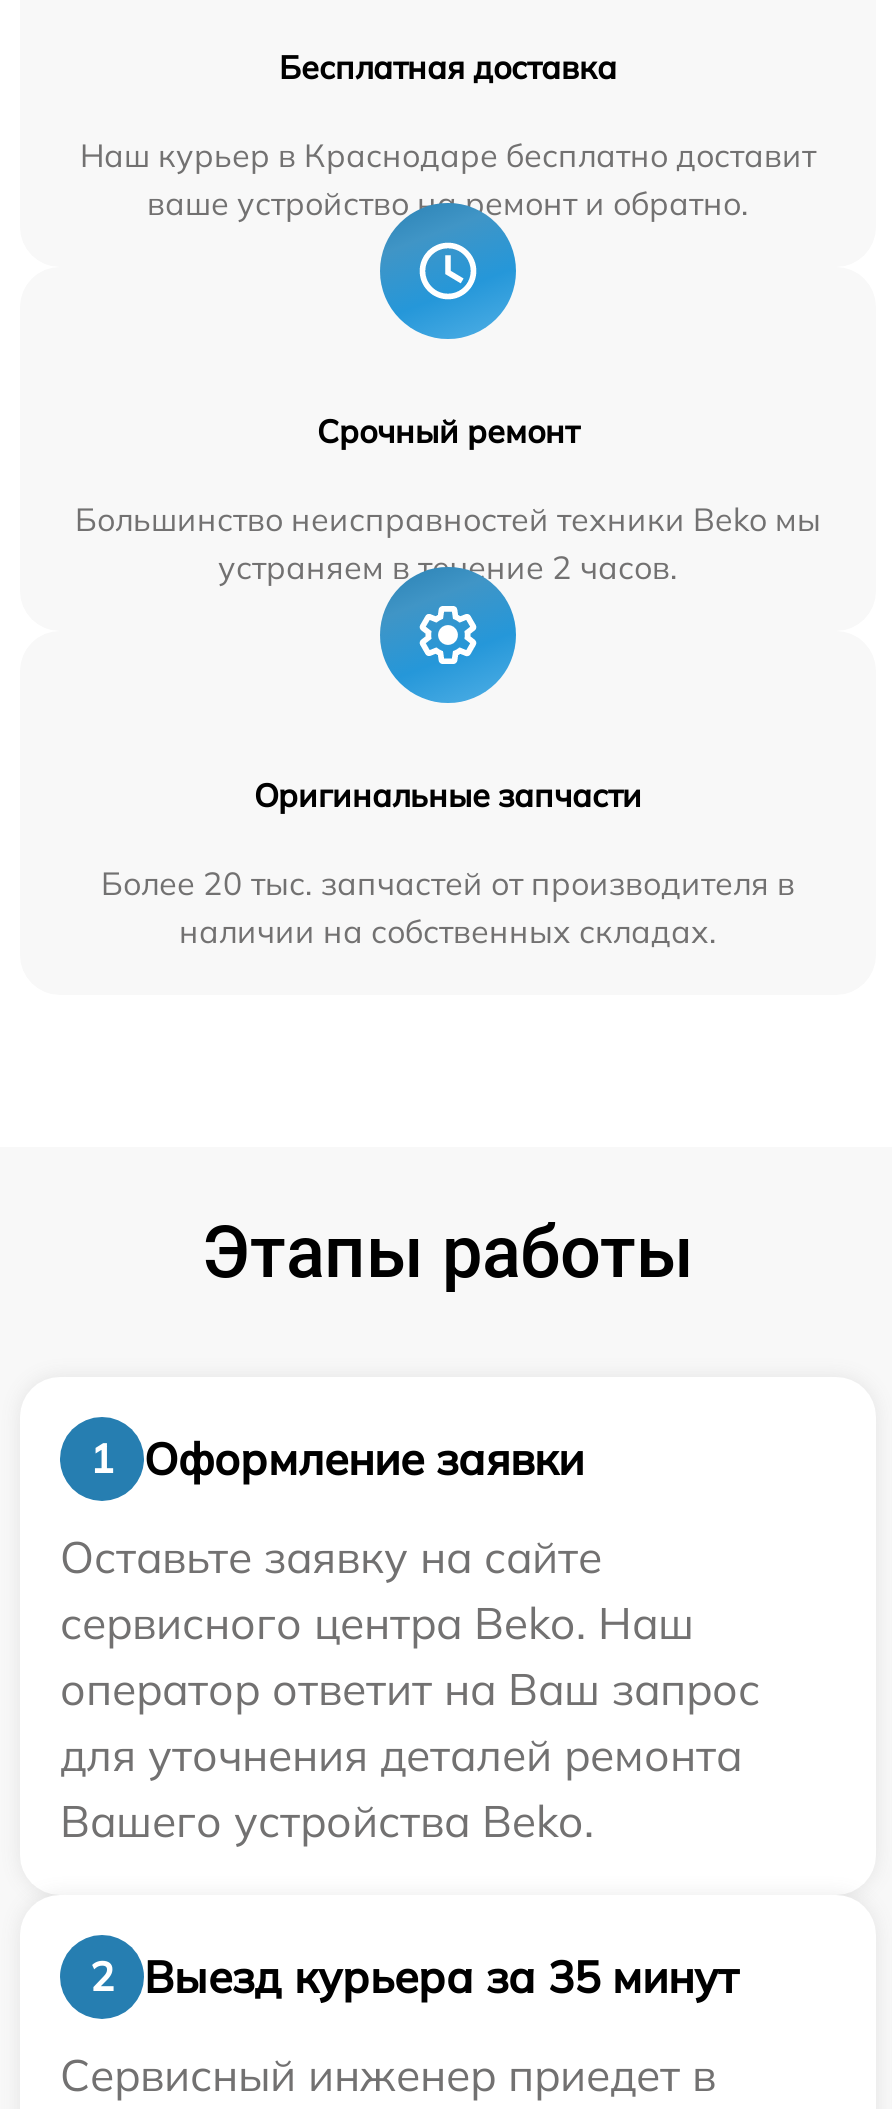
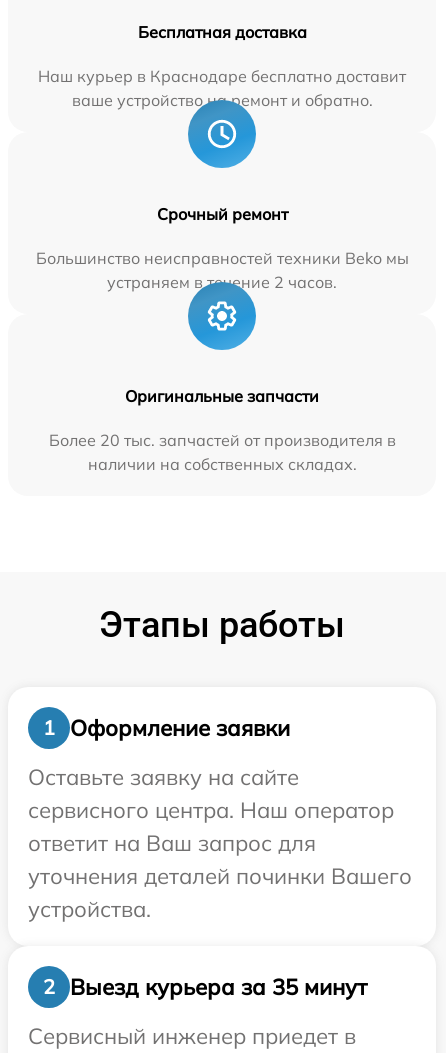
[60,1595,760,1849] сервисного центра Beko. Наш | оператор ответит на Ваш запрос | для уточнения деталей ремонта | Вашего устройства Beko. -> [28,796,412,923] сервисного центра. Наш оператор | ответит на Ваш запрос для | уточнения деталей починки Вашего | устройства.

